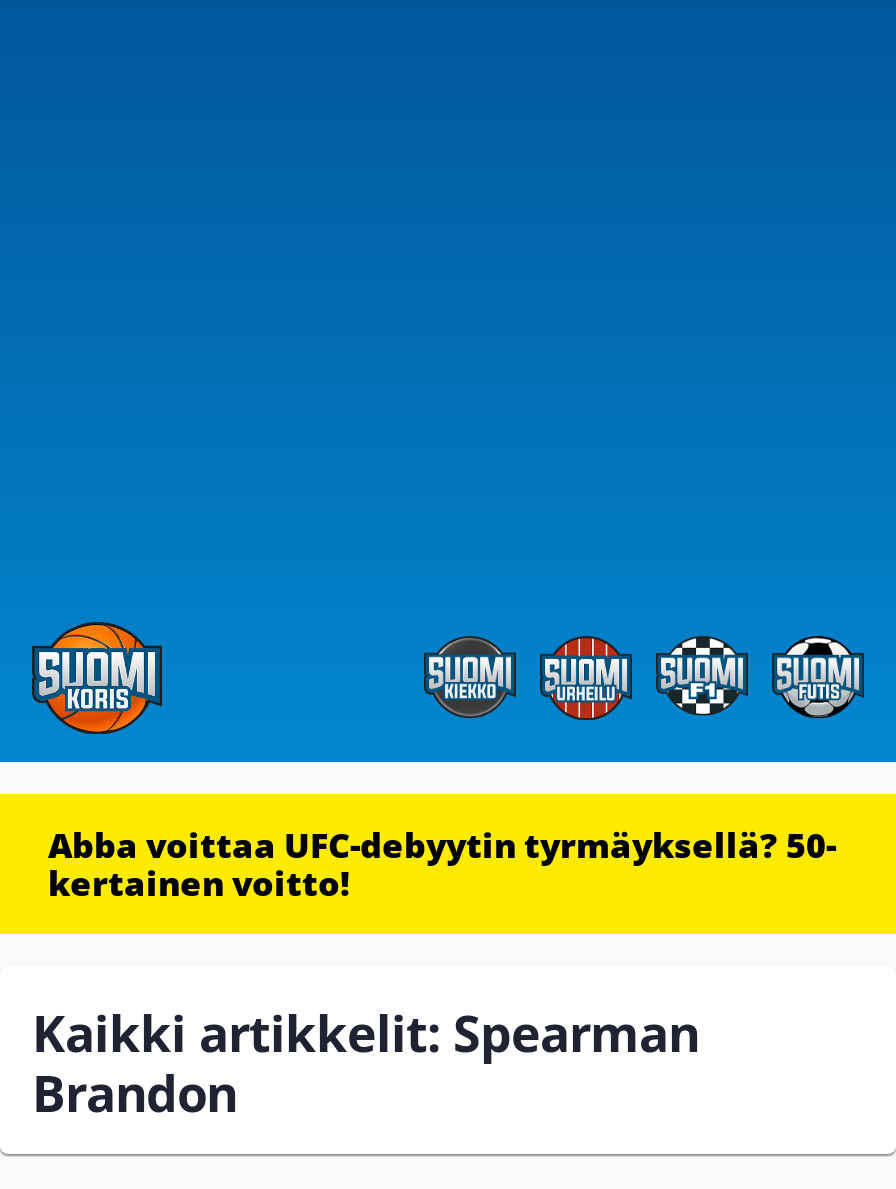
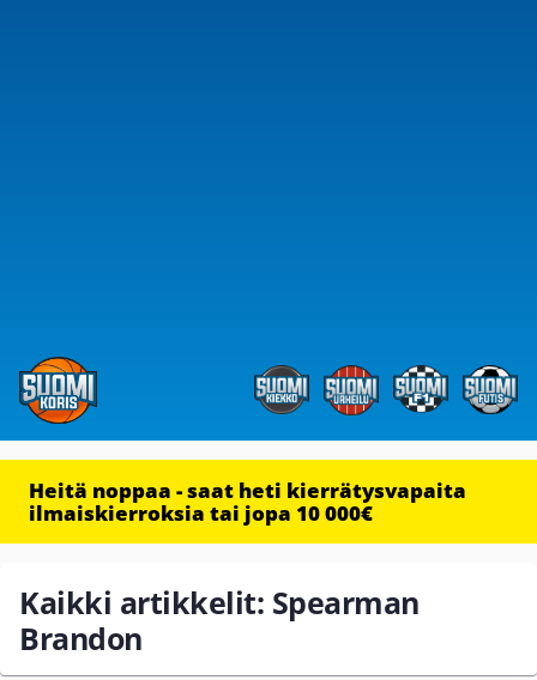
[48,822,836,906] Abba voittaa UFC-debyytin tyrmäyksellä? 50- | kertainen voitto! -> [29,476,466,527] Heitä noppaa - saat heti kierrätysvapaita | ilmaiskierroksia tai jopa 10 000€

